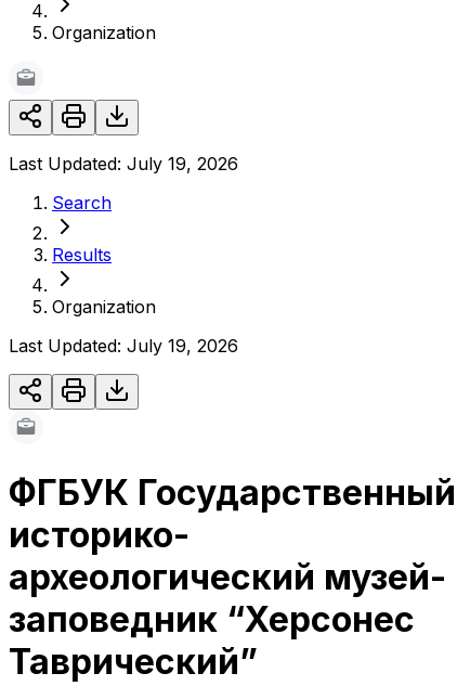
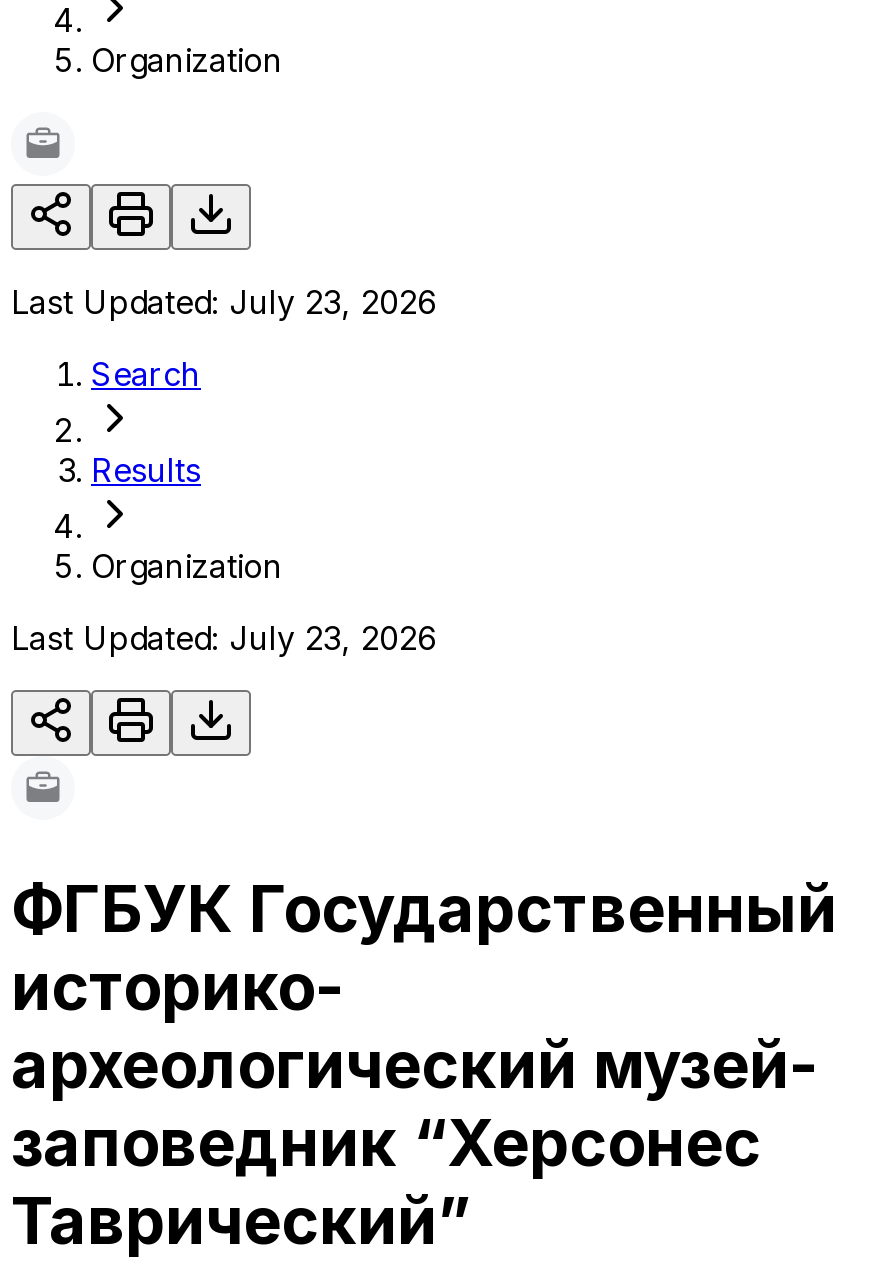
[9,153,238,174] Last Updated: July 19, 2026 -> [11,282,437,322] Last Updated: July 23, 2026
[9,335,238,357] Last Updated: July 19, 2026 -> [11,618,437,658] Last Updated: July 23, 2026

